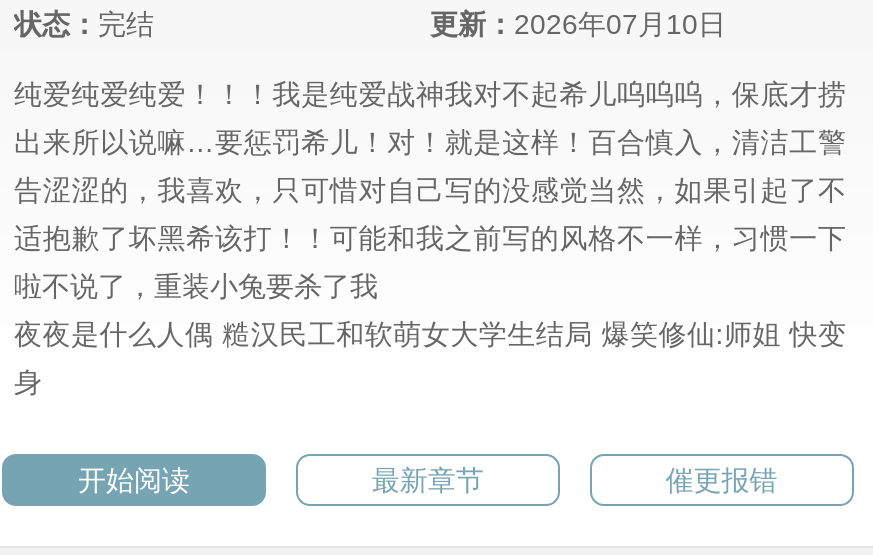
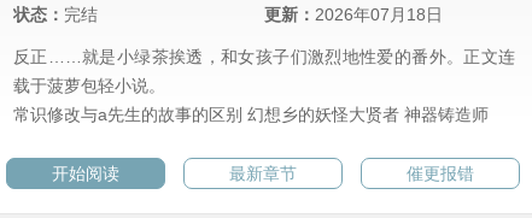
[14,9,846,399] 更新：2026年07月10日 | 纯爱纯爱纯爱！！！我是纯爱战神我对不起希儿呜呜呜，保底才捞 | 出来所以说嘛…要惩罚希儿！对！就是这样！百合慎入，清洁工警 | 告涩涩的，我喜欢，只可惜对自己写的没感觉当然，如果引起了不 | 适抱歉了坏黑希该打！！可能和我之前写的风格不一样，习惯一下 | 啦不说了，重装小兔要杀了我 | 夜夜是什么人偶 糙汉民工和软萌女大学生结局 爆笑修仙:师姐 快变 | 身 -> [13,5,515,125] 更新：2026年07月18日 | 反正……就是小绿茶挨透，和女孩子们激烈地性爱的番外。正文连 | 载于菠萝包轻小说。 | 常识修改与a先生的故事的区别 幻想乡的妖怪大贤者 神器铸造师

